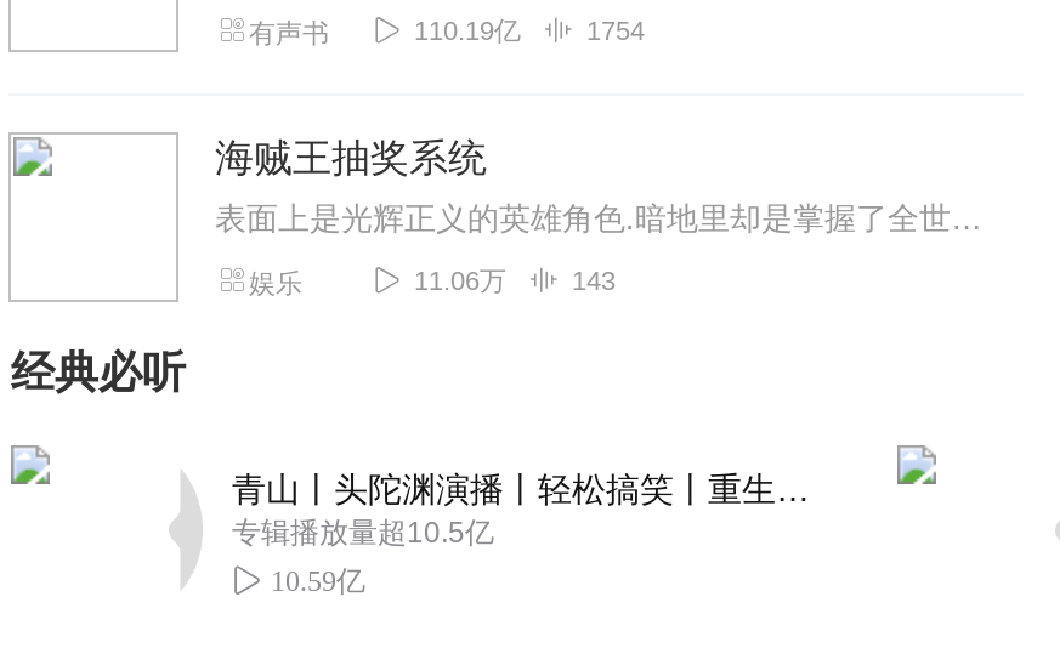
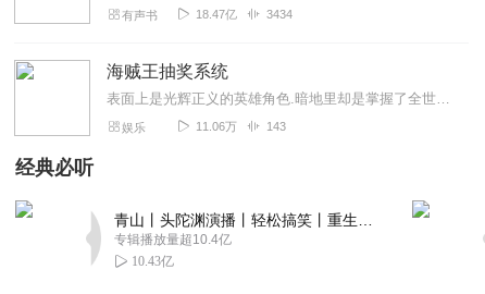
[414,16,521,45] 110.19亿 -> [196,8,237,21] 18.47亿
[586,16,645,45] 1754 -> [266,8,293,21] 3434
[232,516,494,598] 专辑播放量超10.5亿 | 10.59亿 -> [114,232,232,269] 专辑播放量超10.4亿 | 10.43亿

